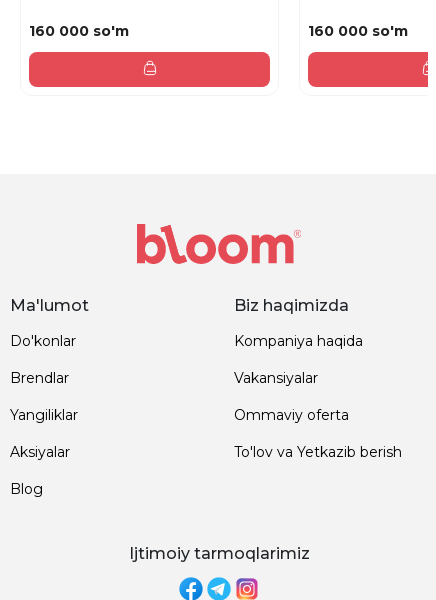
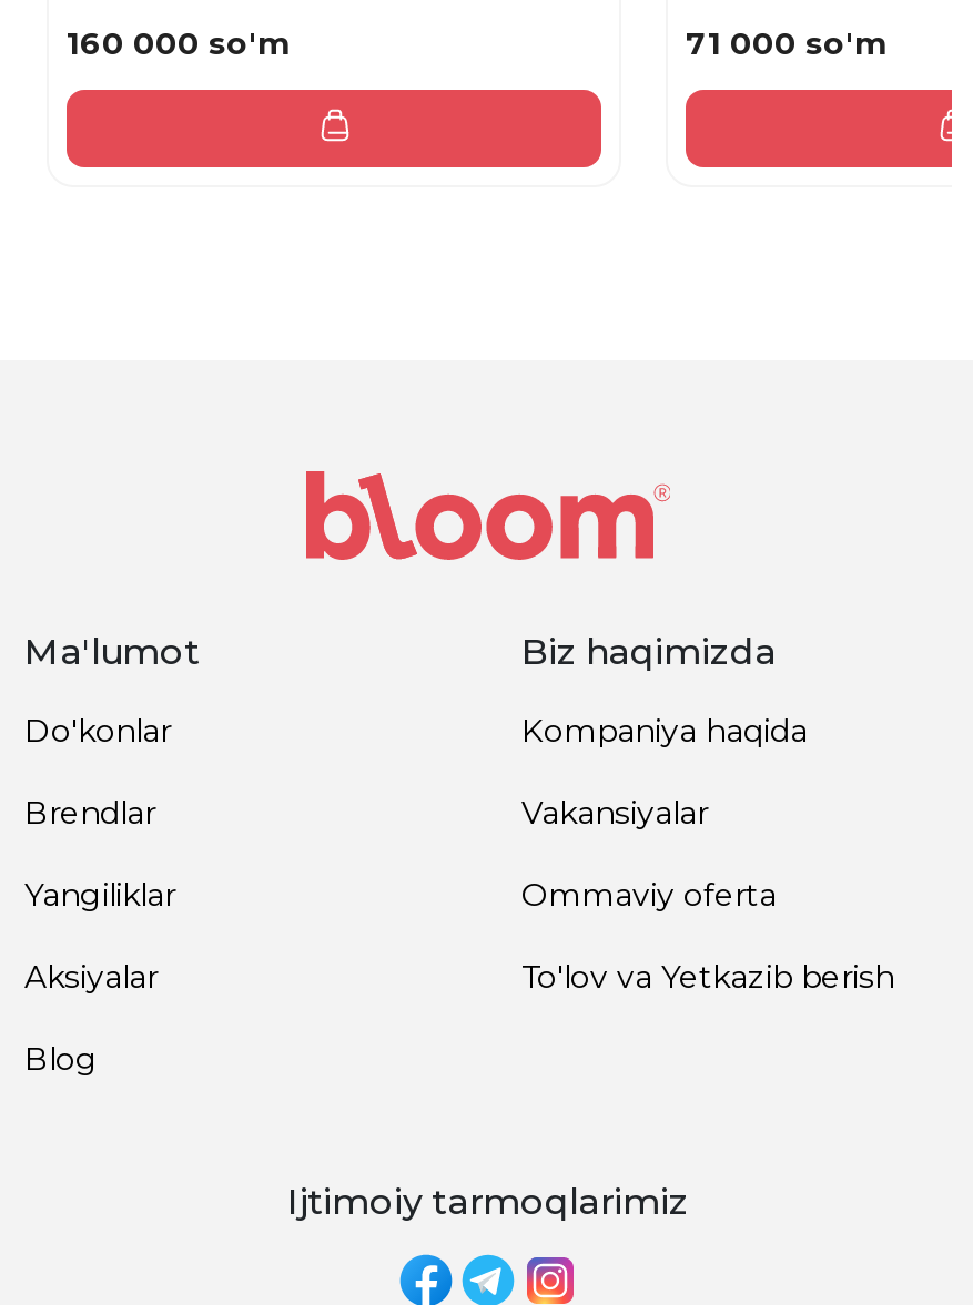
[308,22,408,40] 160 000 so'm -> [686,24,885,64] 71 000 so'm

